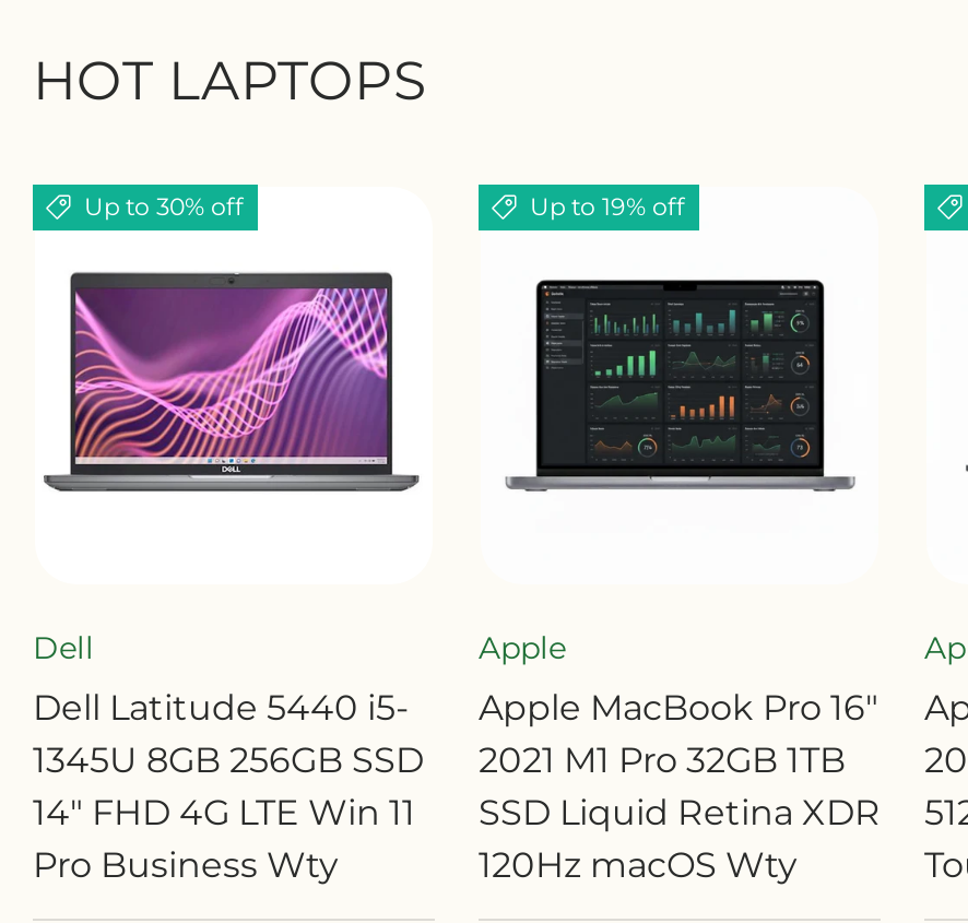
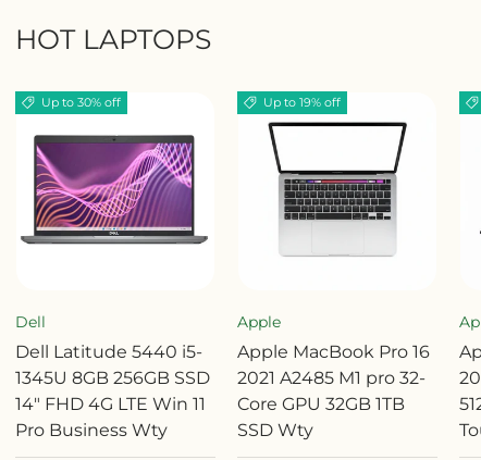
[505,246,857,493] [image] -> [251,121,424,244] [image]
[479,687,881,886] Apple MacBook Pro 16" | 2021 M1 Pro 32GB 1TB | SSD Liquid Retina XDR | 120Hz macOS Wty -> [237,342,430,441] Apple MacBook Pro 16 | 2021 A2485 M1 pro 32- | Core GPU 32GB 1TB | SSD Wty

